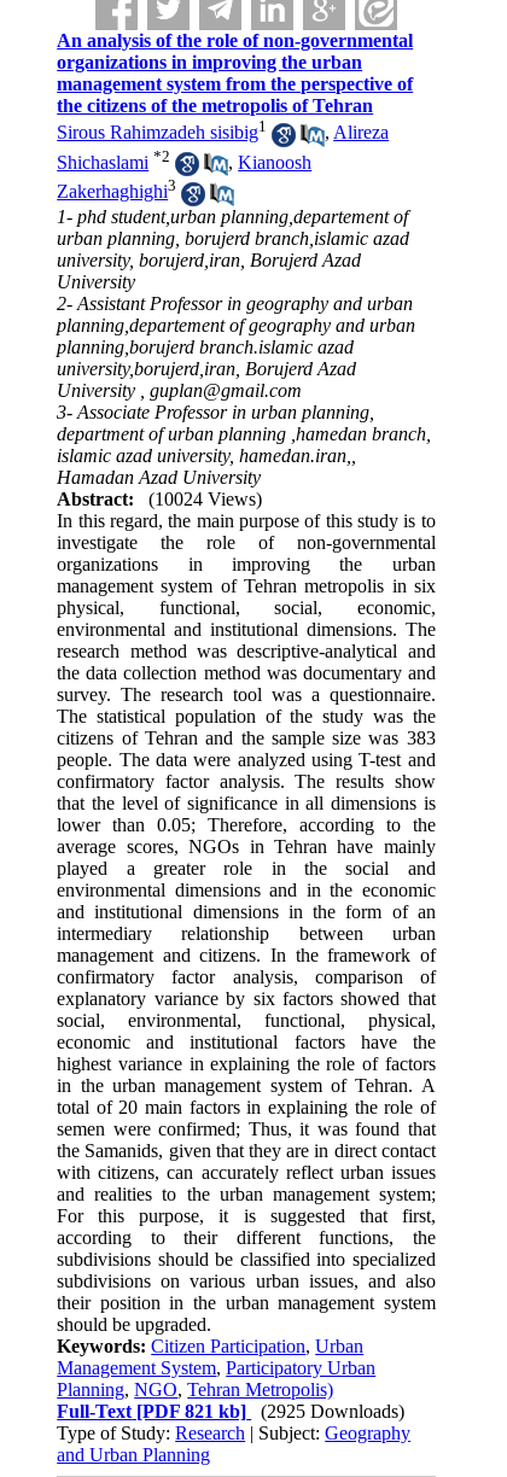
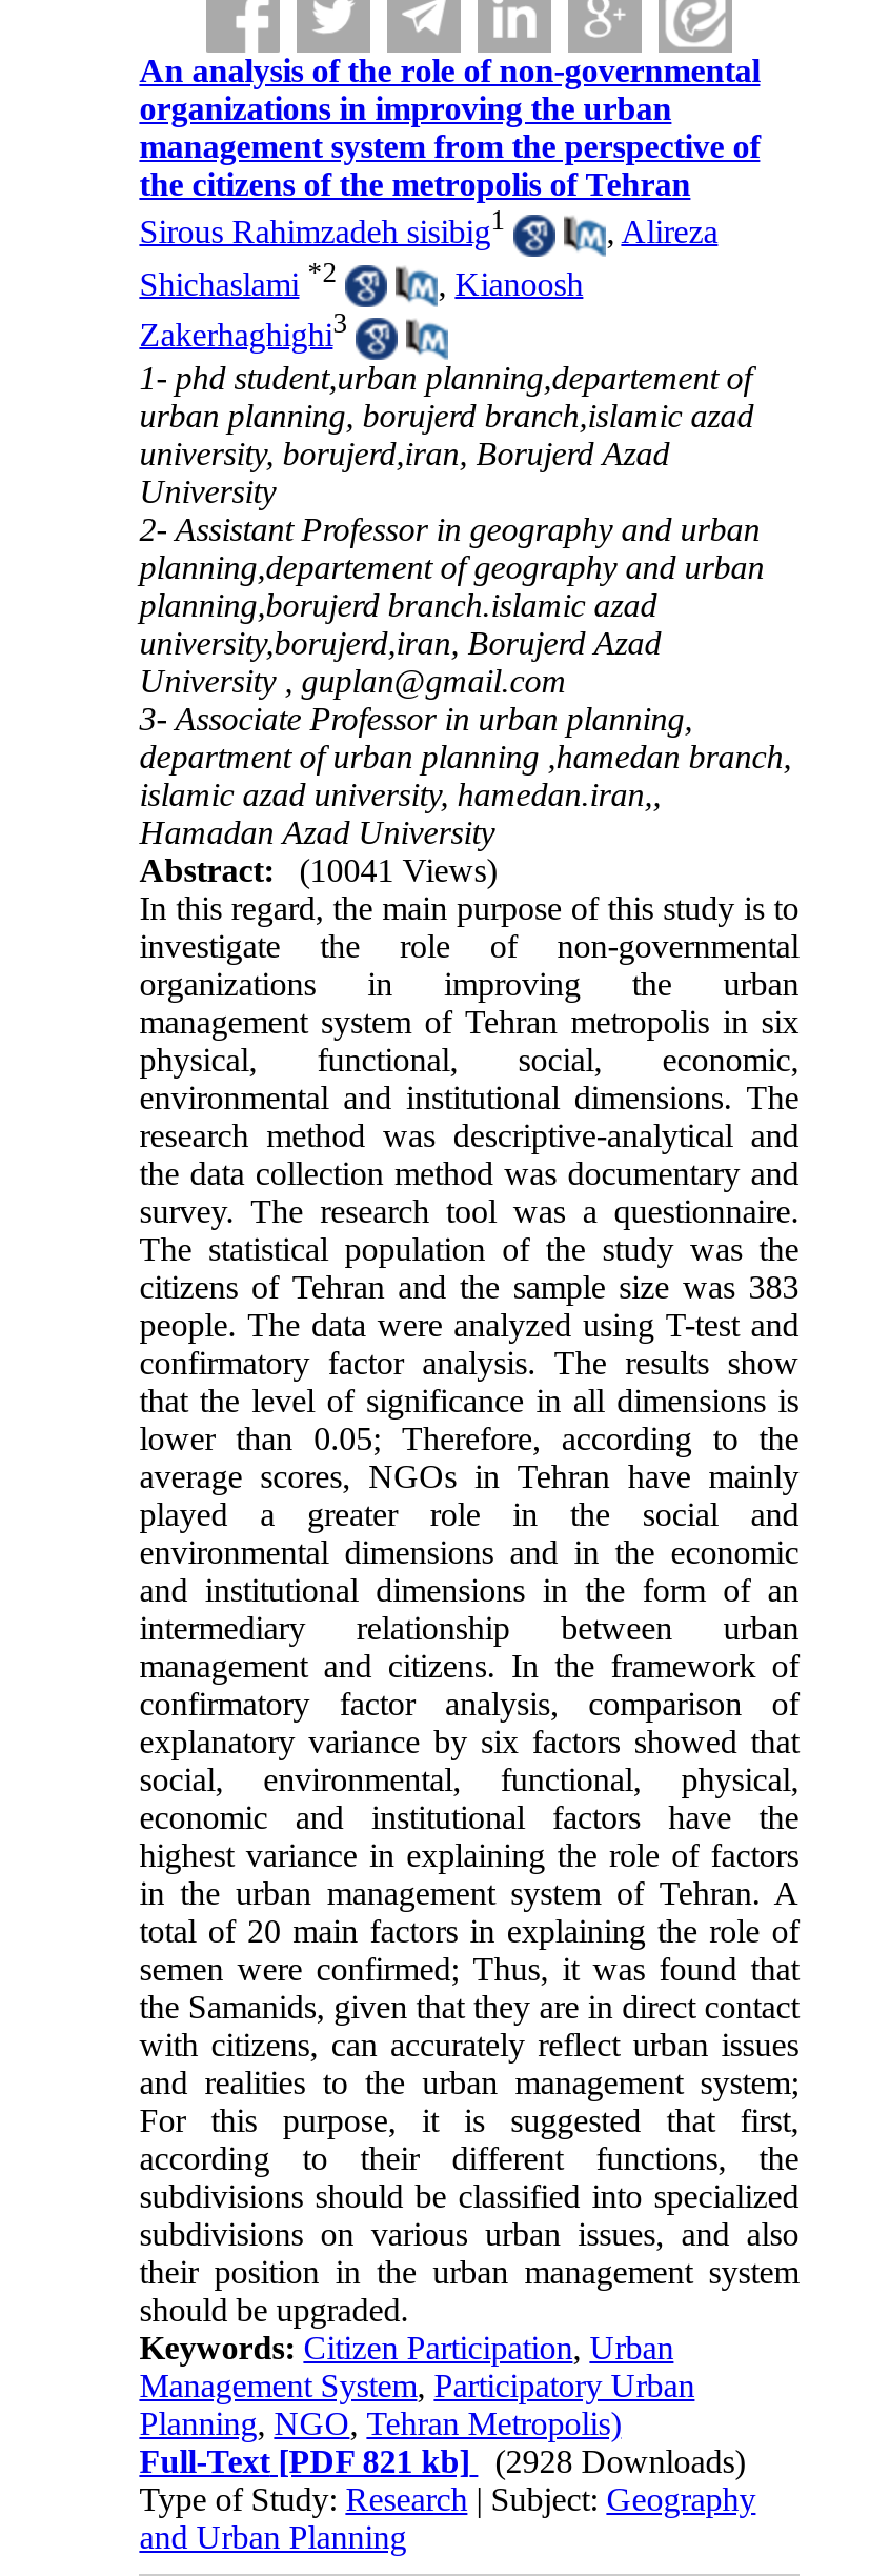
[57,489,262,509] Abstract: (10024 Views) -> [139,852,497,888] Abstract: (10041 Views)
[57,1401,405,1421] Full-Text [PDF 821 kb] (2925 Downloads) -> [139,2443,745,2479] Full-Text [PDF 821 kb] (2928 Downloads)

